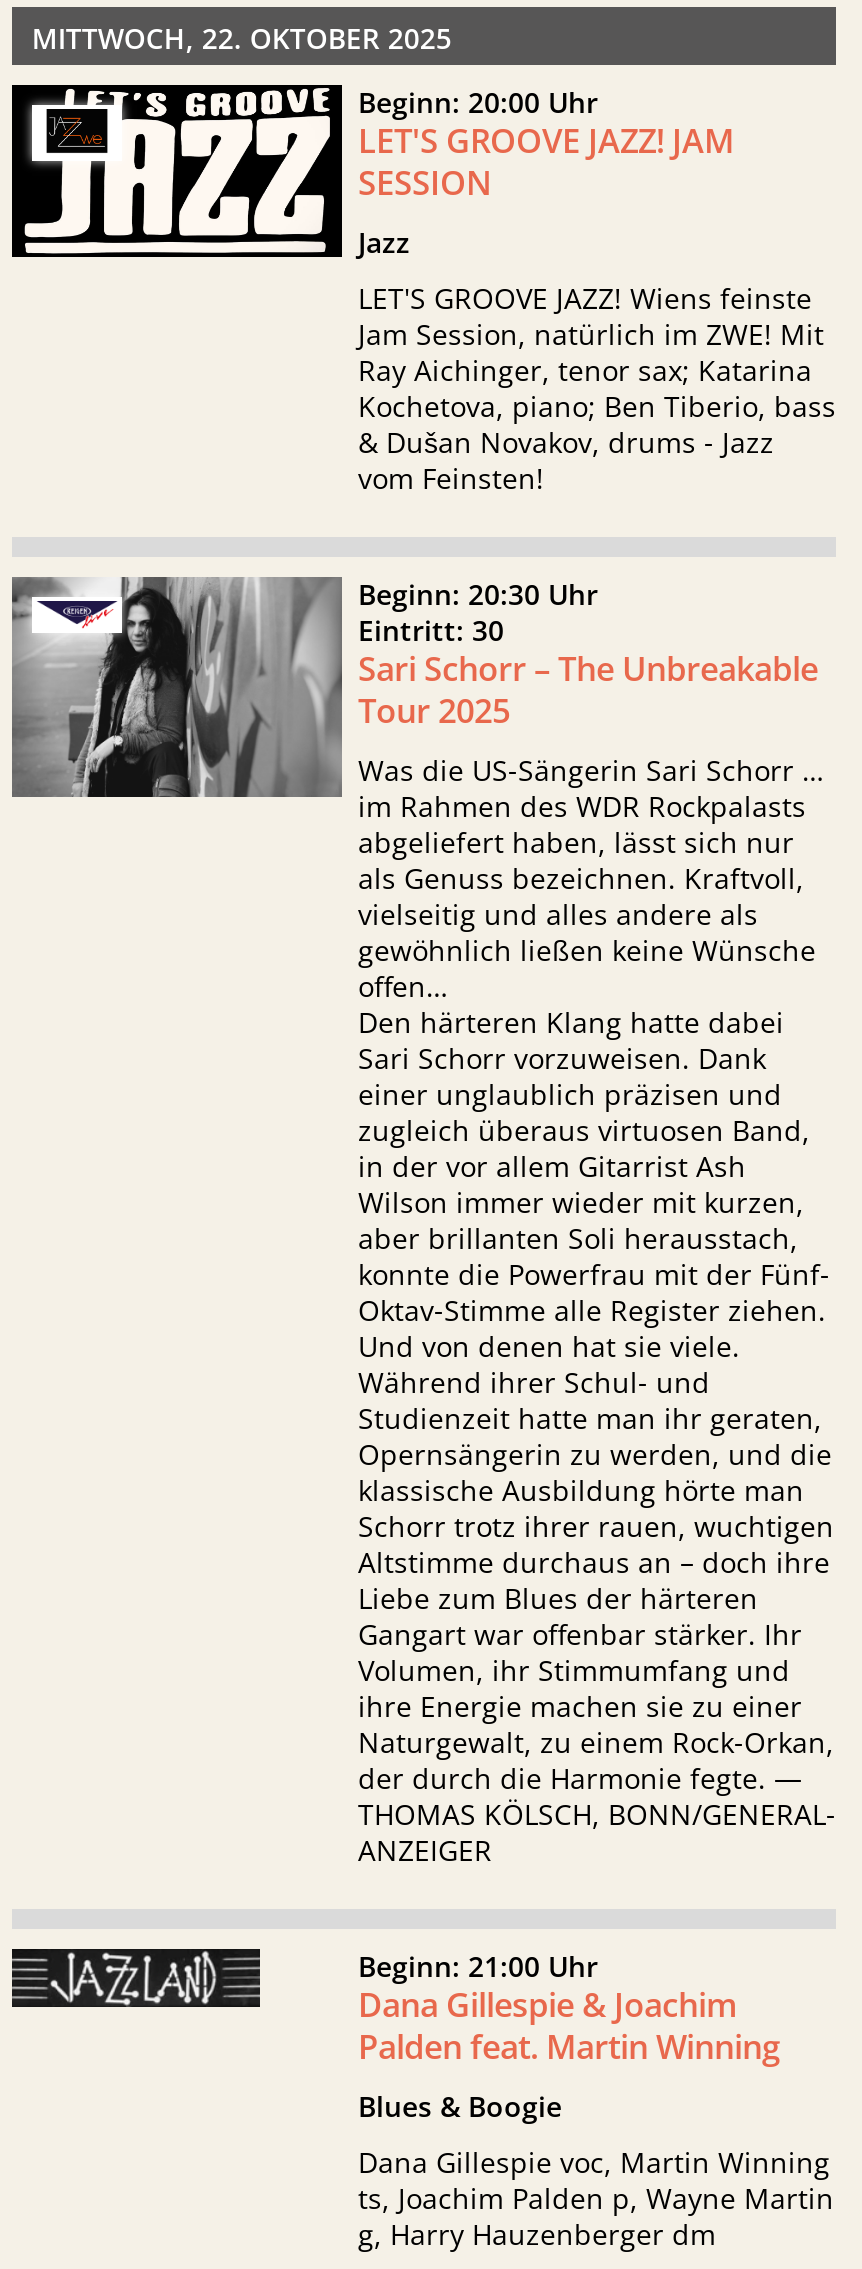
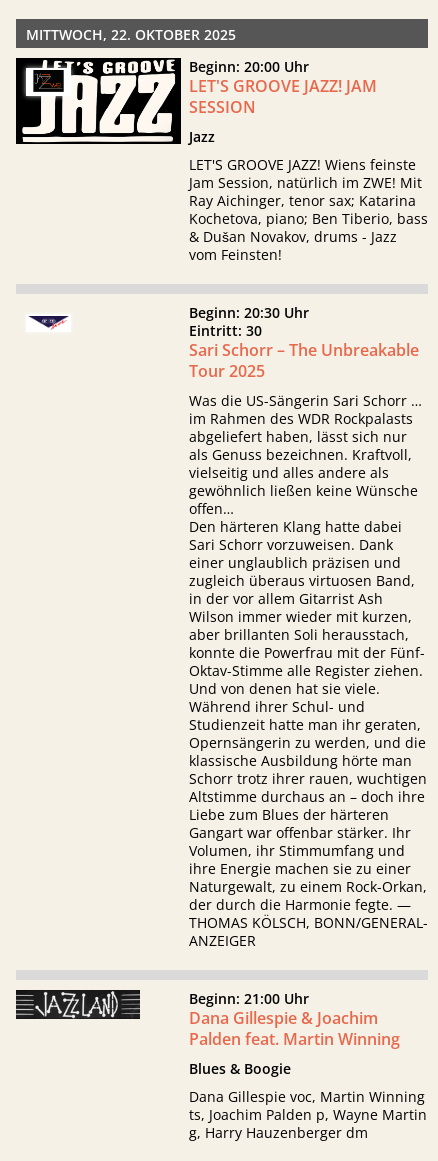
[10,575,344,799] [image] -> none

